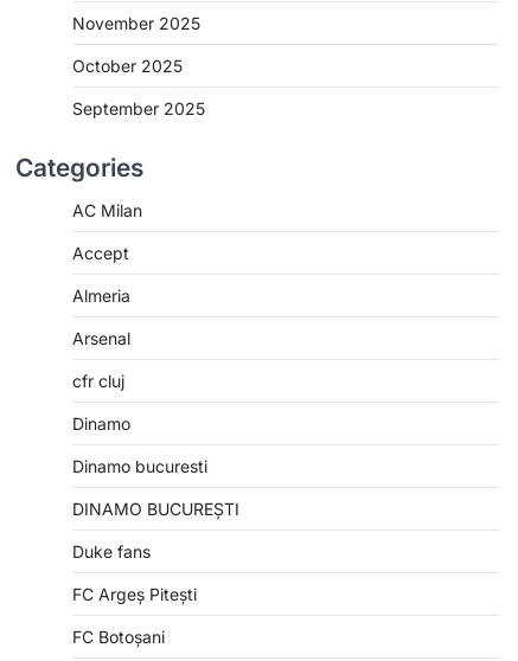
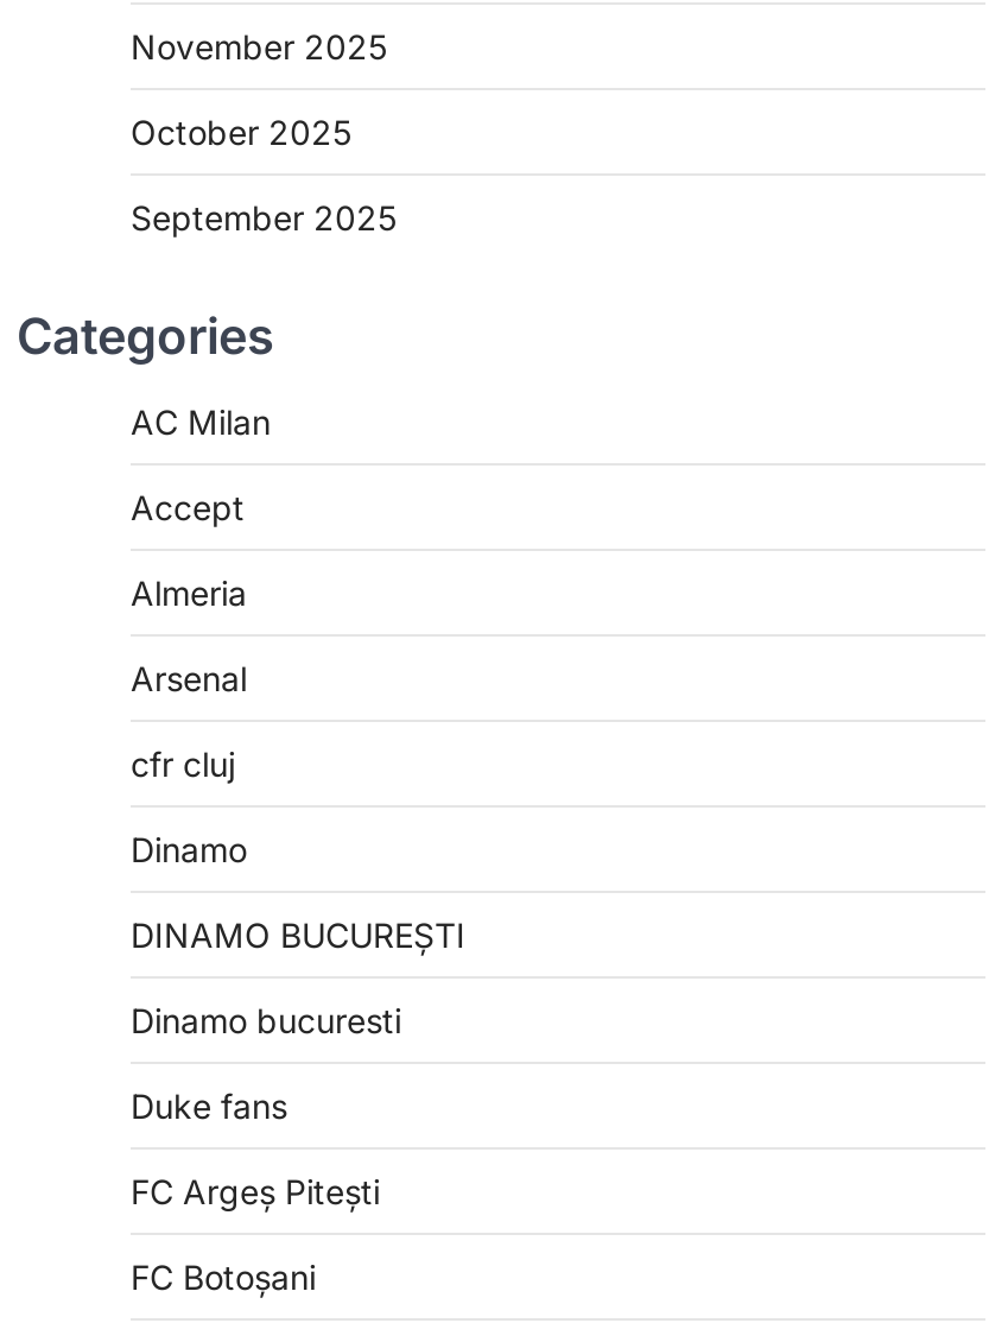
moved [72,457,207,477] -> [131,1001,401,1042]: Dinamo bucuresti
moved [72,499,239,519] -> [131,916,465,956]: DINAMO BUCUREȘTI

